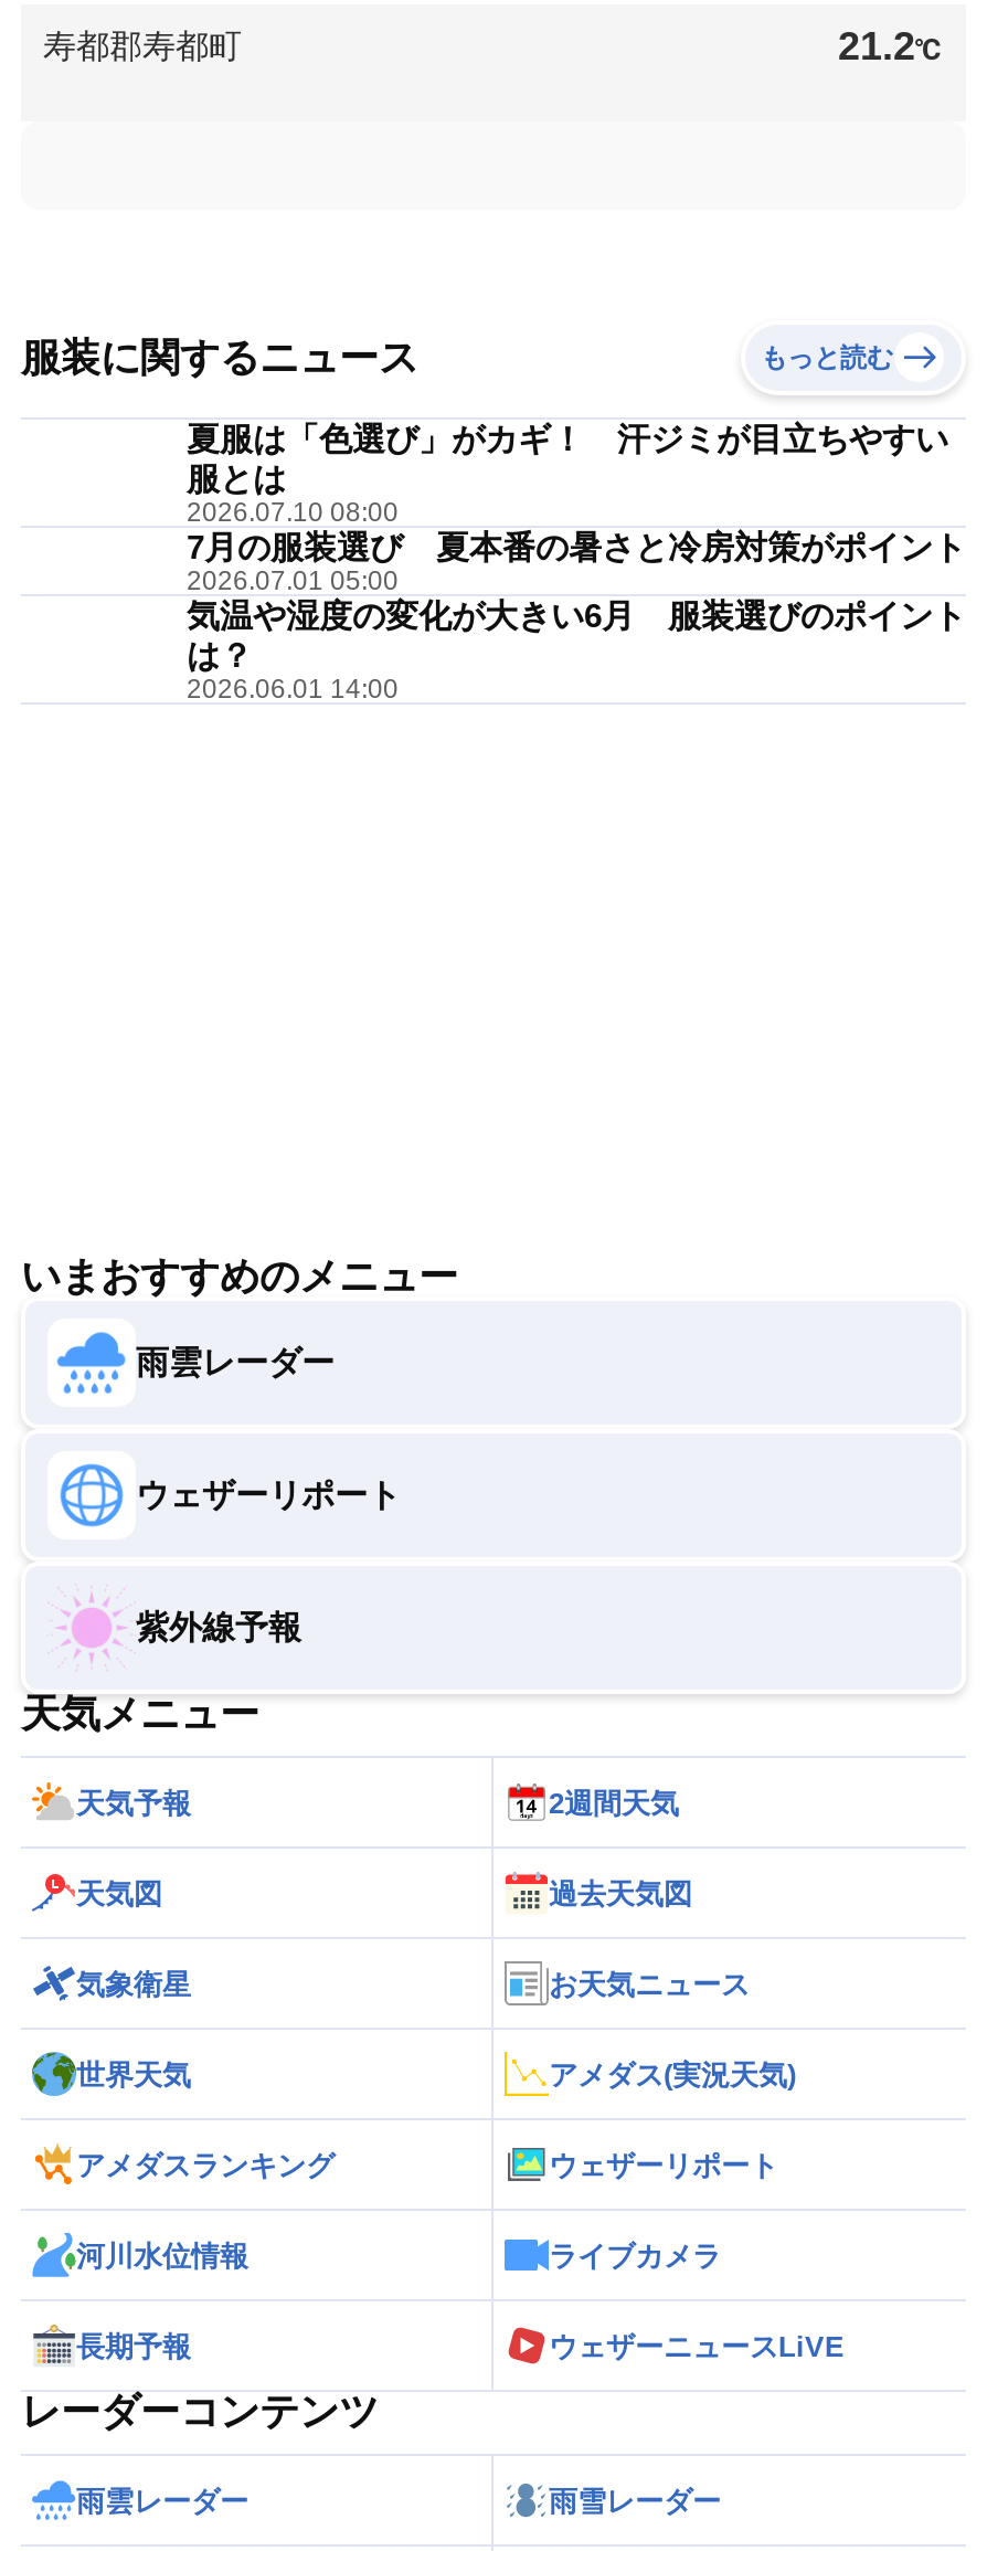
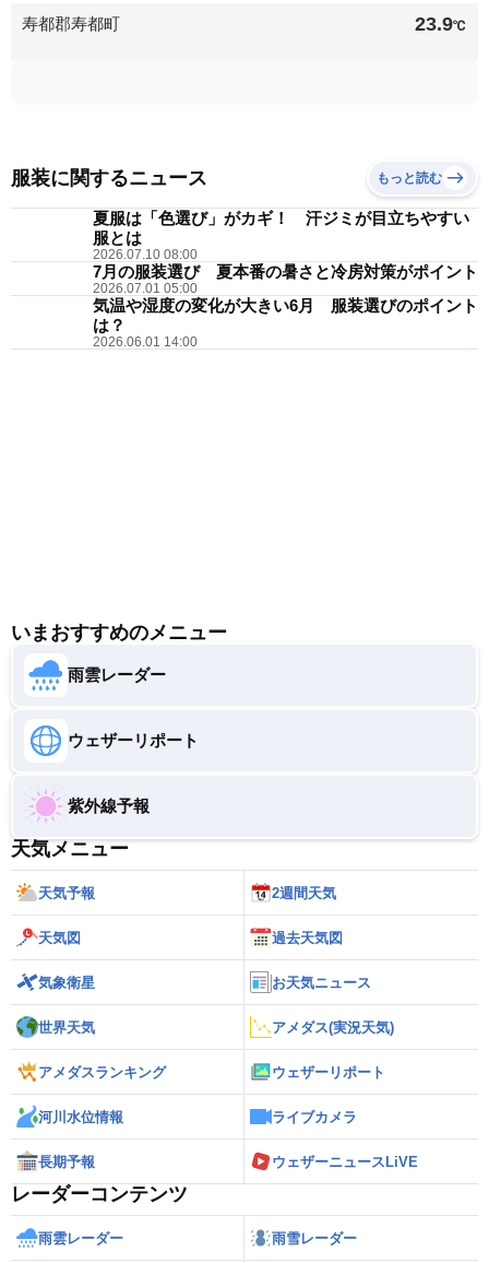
[838,24,942,68] 21.2℃ -> [415,13,466,35] 23.9℃

